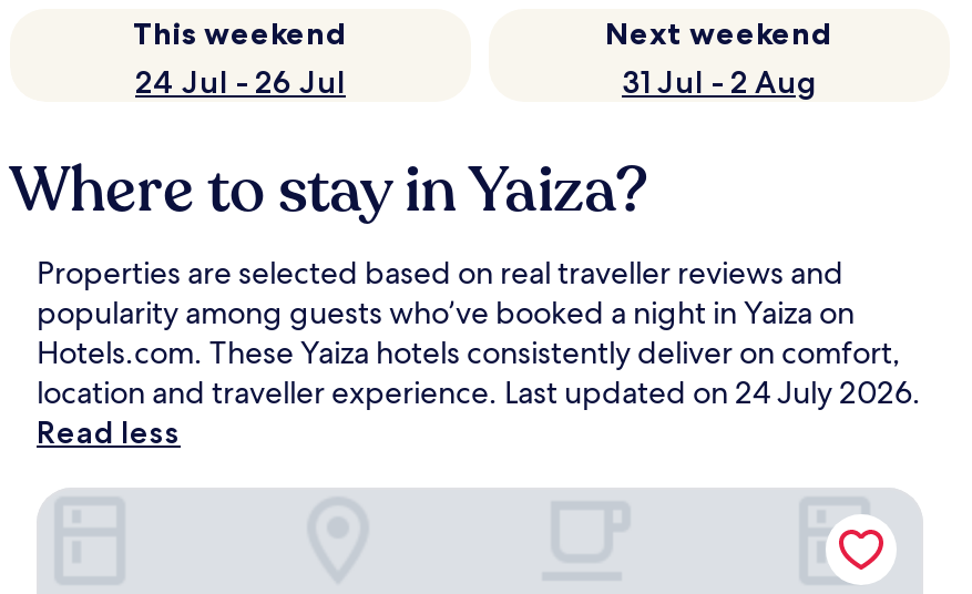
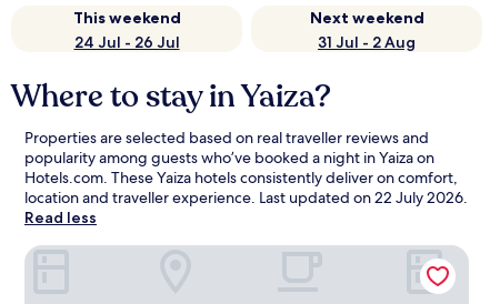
[37,372,921,412] location and traveller experience. Last updated on 24 July 2026. -> [24,188,468,207] location and traveller experience. Last updated on 22 July 2026.

